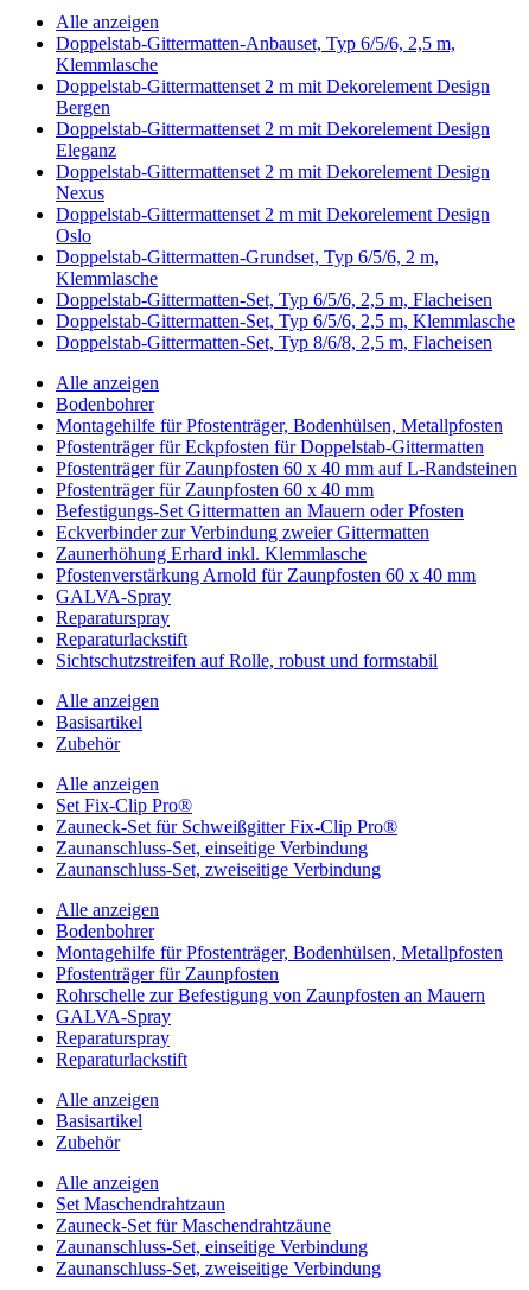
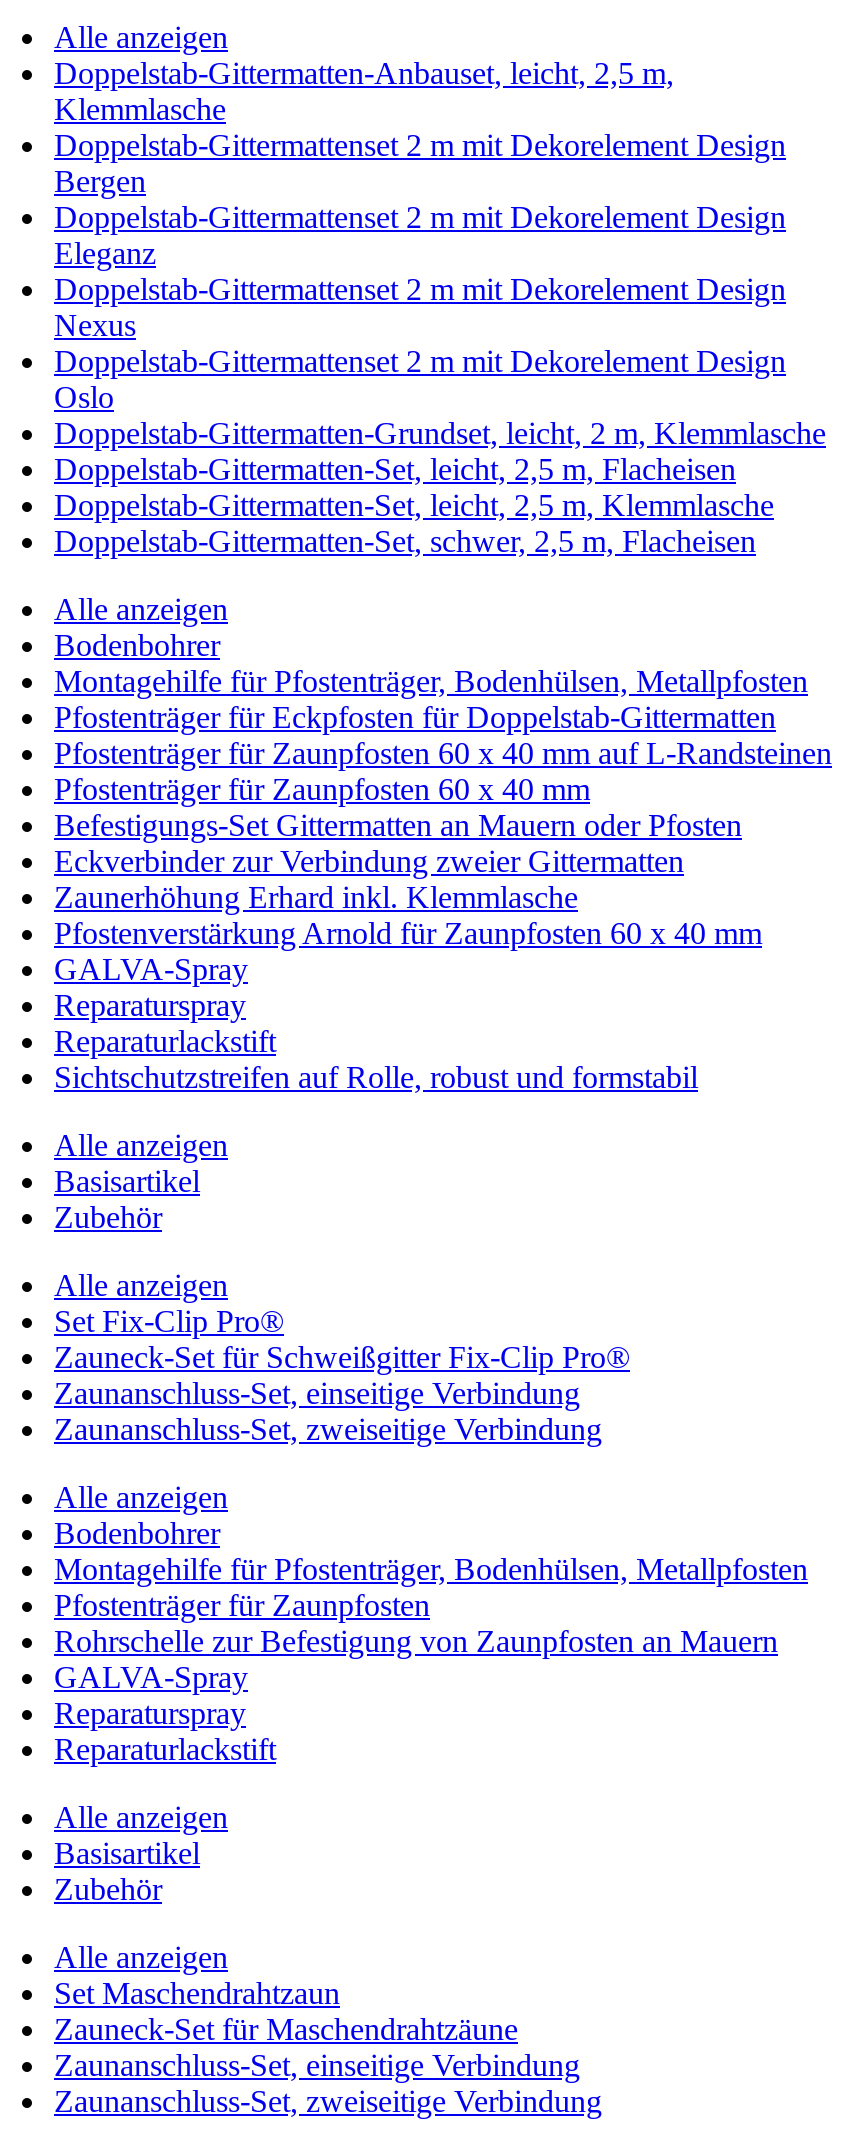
[56,33,455,53] Doppelstab-Gittermatten-Anbauset, Typ 6/5/6, 2,5 m, -> [54,56,674,90] Doppelstab-Gittermatten-Anbauset, leicht, 2,5 m,
[56,247,515,352] Doppelstab-Gittermatten-Grundset, Typ 6/5/6, 2 m, | Klemmlasche | Doppelstab-Gittermatten-Set, Typ 6/5/6, 2,5 m, Flacheisen | Doppelstab-Gittermatten-Set, Typ 6/5/6, 2,5 m, Klemmlasche | Doppelstab-Gittermatten-Set, Typ 8/6/8, 2,5 m, Flacheisen -> [54,416,826,558] Doppelstab-Gittermatten-Grundset, leicht, 2 m, Klemmlasche | Doppelstab-Gittermatten-Set, leicht, 2,5 m, Flacheisen | Doppelstab-Gittermatten-Set, leicht, 2,5 m, Klemmlasche | Doppelstab-Gittermatten-Set, schwer, 2,5 m, Flacheisen

